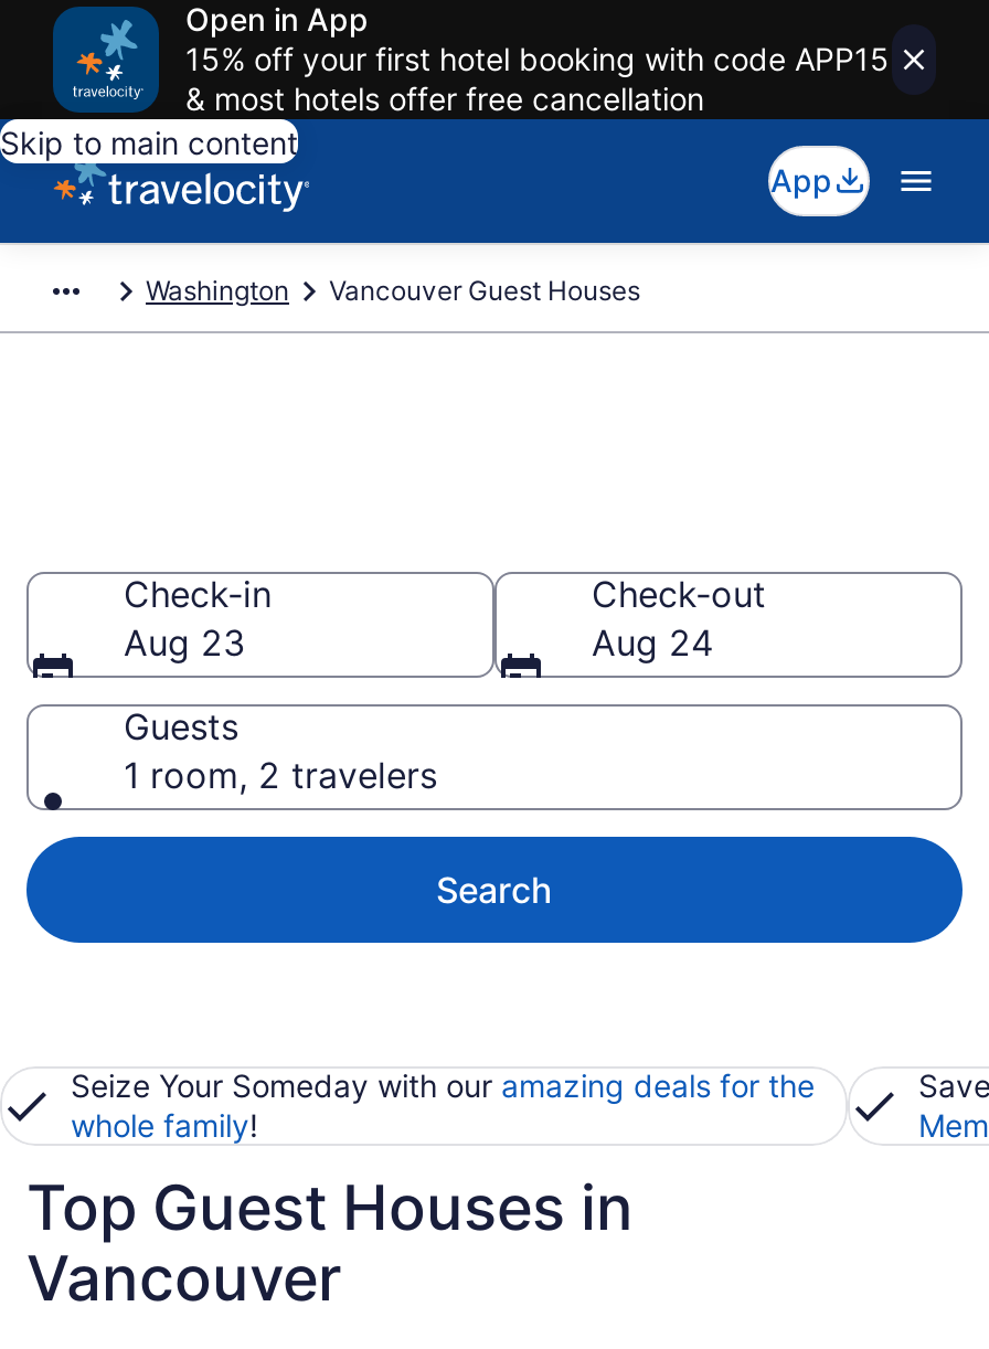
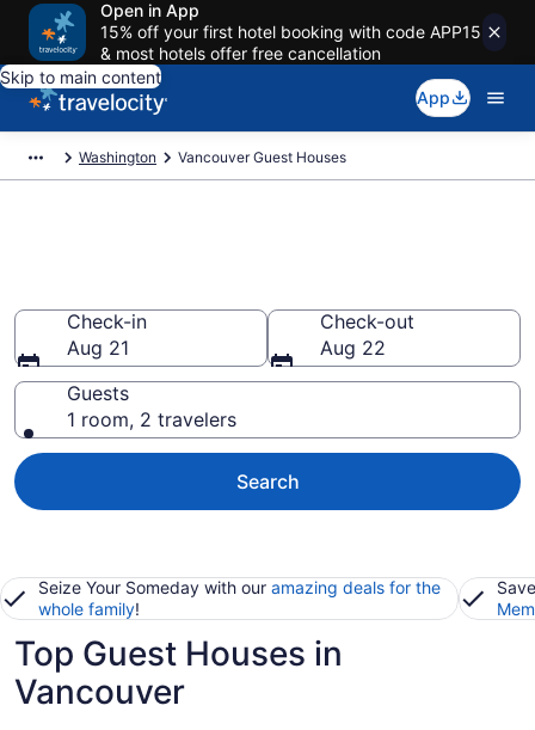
[124,620,245,665] Aug 23 -> [67,336,129,360] Aug 21
[592,620,713,665] Aug 24 -> [320,336,386,360] Aug 22

